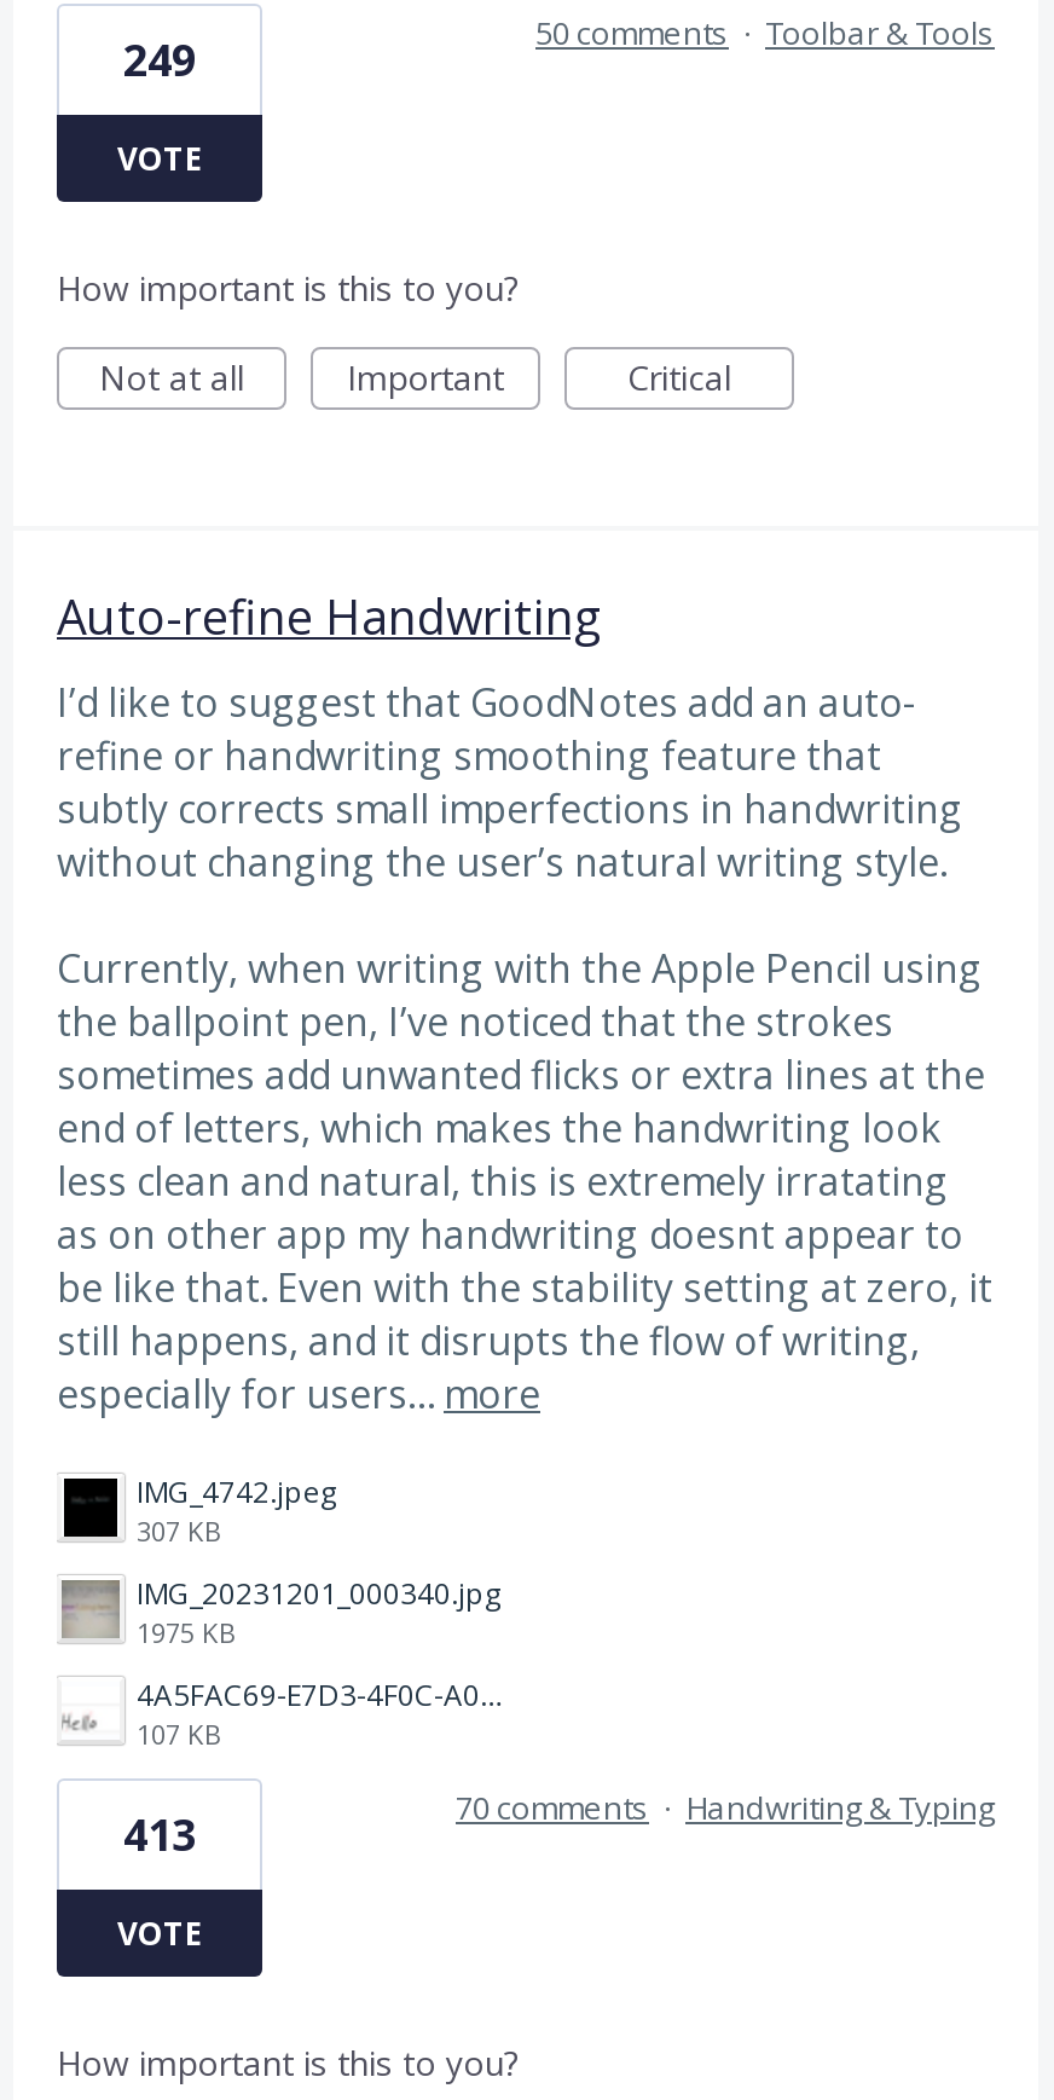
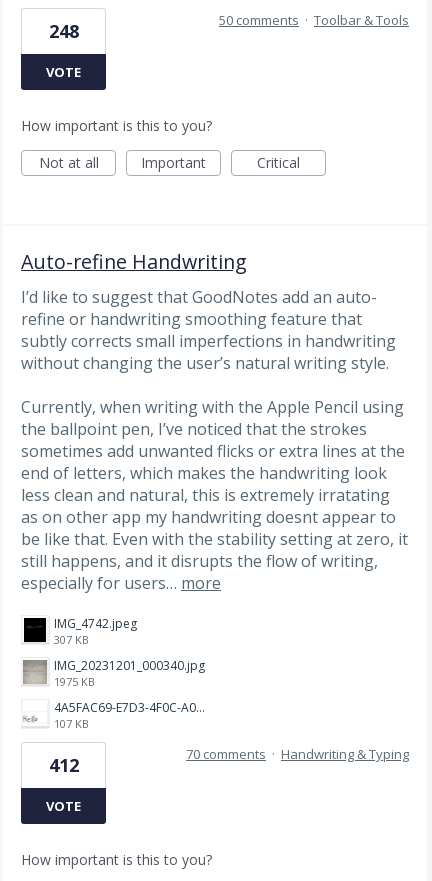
[123,29,196,87] 249 -> [48,19,78,43] 248
[123,1806,196,1864] 413 -> [48,753,78,777] 412

